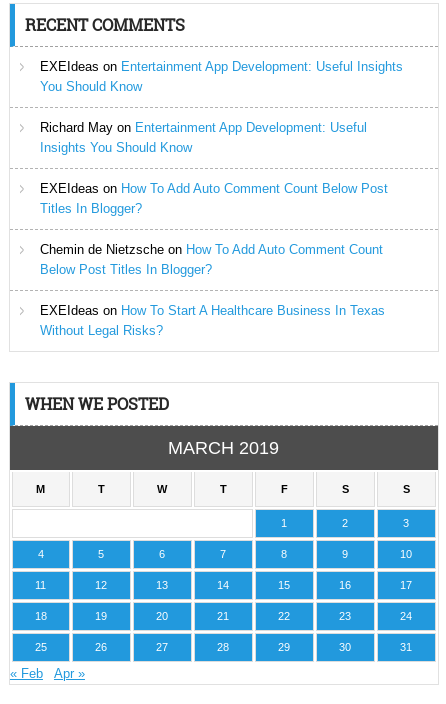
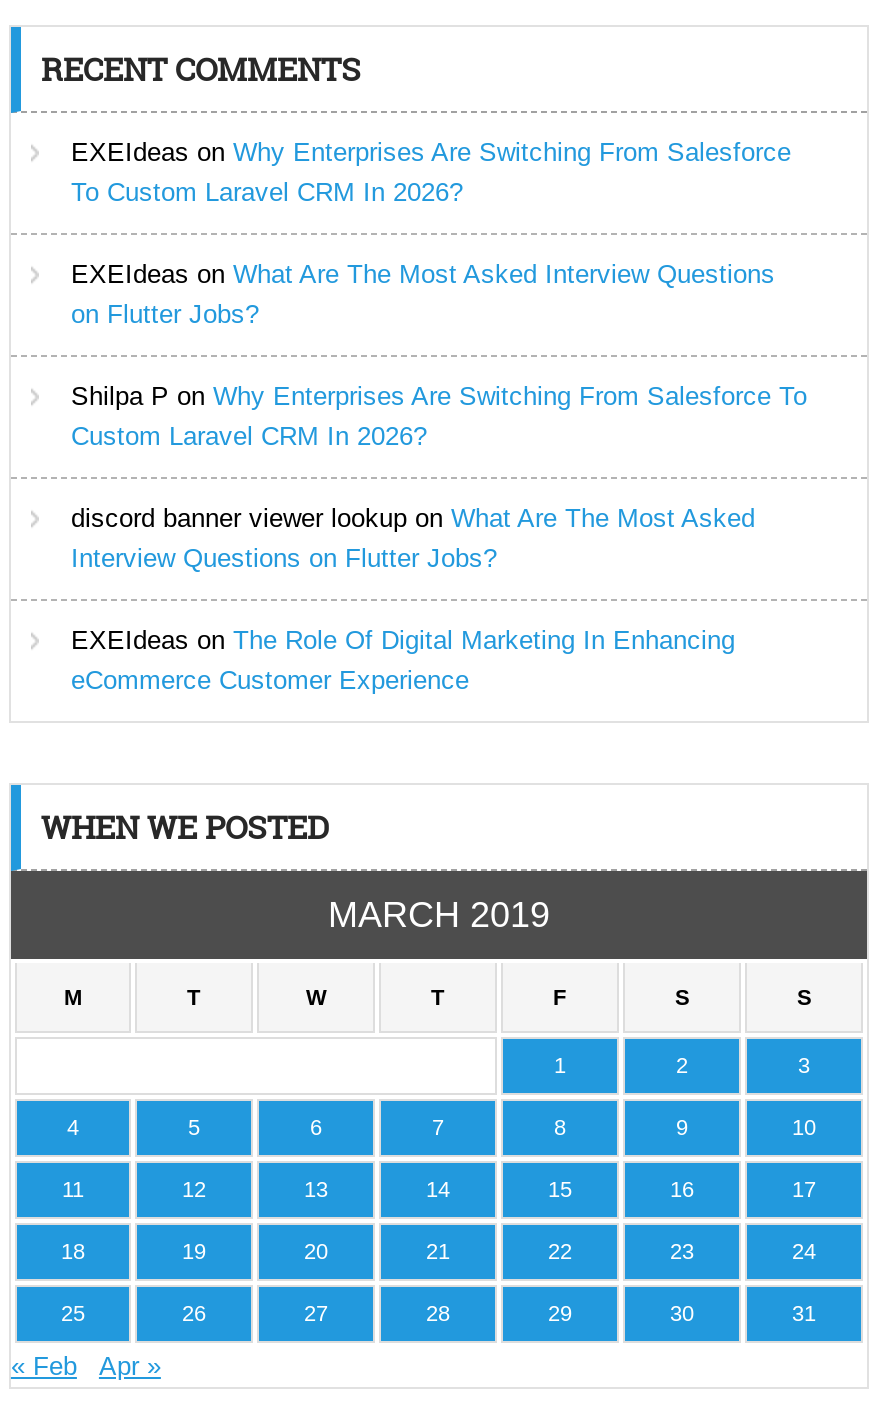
[40,59,403,94] EXEIdeas on Entertainment App Development: Useful Insights | You Should Know -> [71,137,791,207] EXEIdeas on Why Enterprises Are Switching From Salesforce | To Custom Laravel CRM In 2026?
[40,120,367,155] Richard May on Entertainment App Development: Useful | Insights You Should Know -> [71,259,775,329] EXEIdeas on What Are The Most Asked Interview Questions | on Flutter Jobs?
[40,181,388,216] EXEIdeas on How To Add Auto Comment Count Below Post | Titles In Blogger? -> [71,381,807,451] Shilpa P on Why Enterprises Are Switching From Salesforce To | Custom Laravel CRM In 2026?
[40,242,383,277] Chemin de Nietzsche on How To Add Auto Comment Count | Below Post Titles In Blogger? -> [71,503,755,573] discord banner viewer lookup on What Are The Most Asked | Interview Questions on Flutter Jobs?
[40,303,385,338] EXEIdeas on How To Start A Healthcare Business In Texas | Without Legal Risks? -> [71,625,735,695] EXEIdeas on The Role Of Digital Marketing In Enhancing | eCommerce Customer Experience

